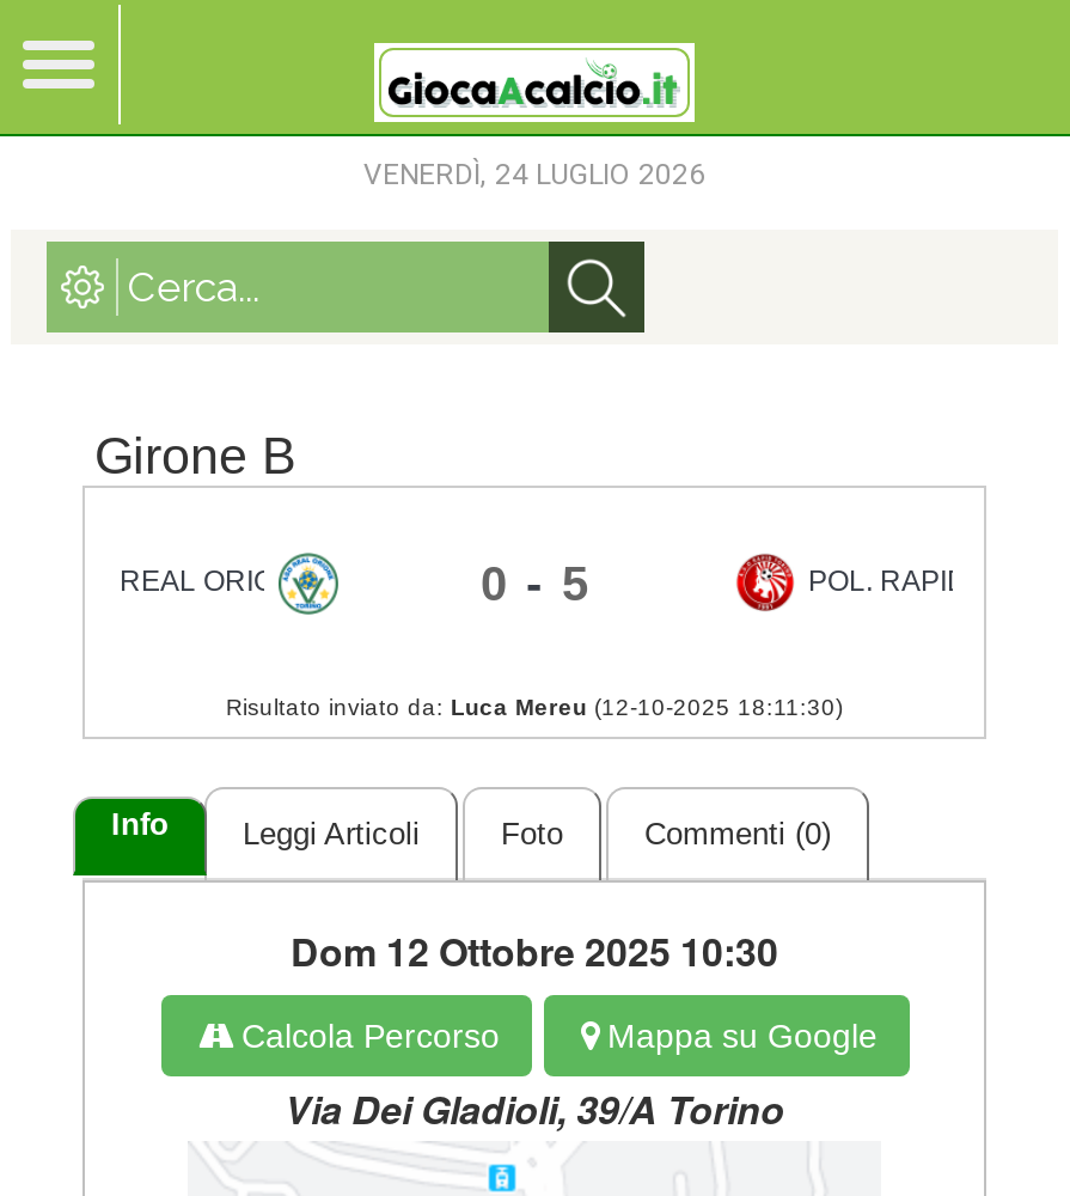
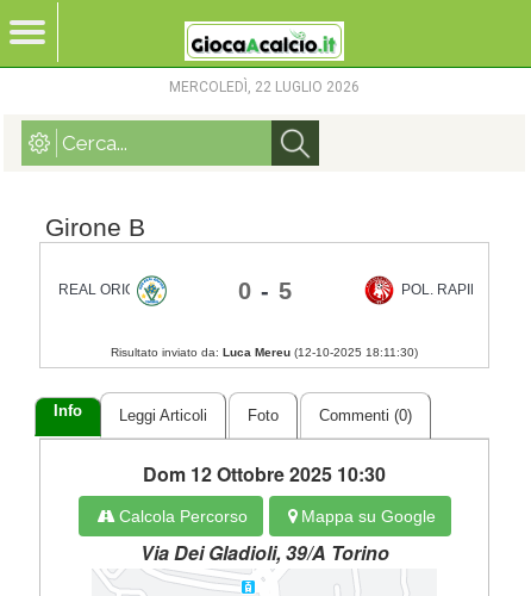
[363,158,705,191] VENERDÌ, 24 LUGLIO 2026 -> [169,79,360,95] MERCOLEDÌ, 22 LUGLIO 2026

